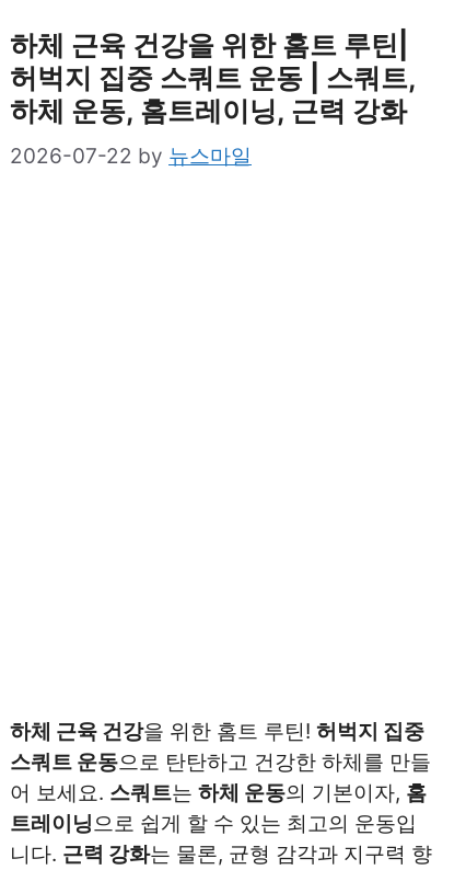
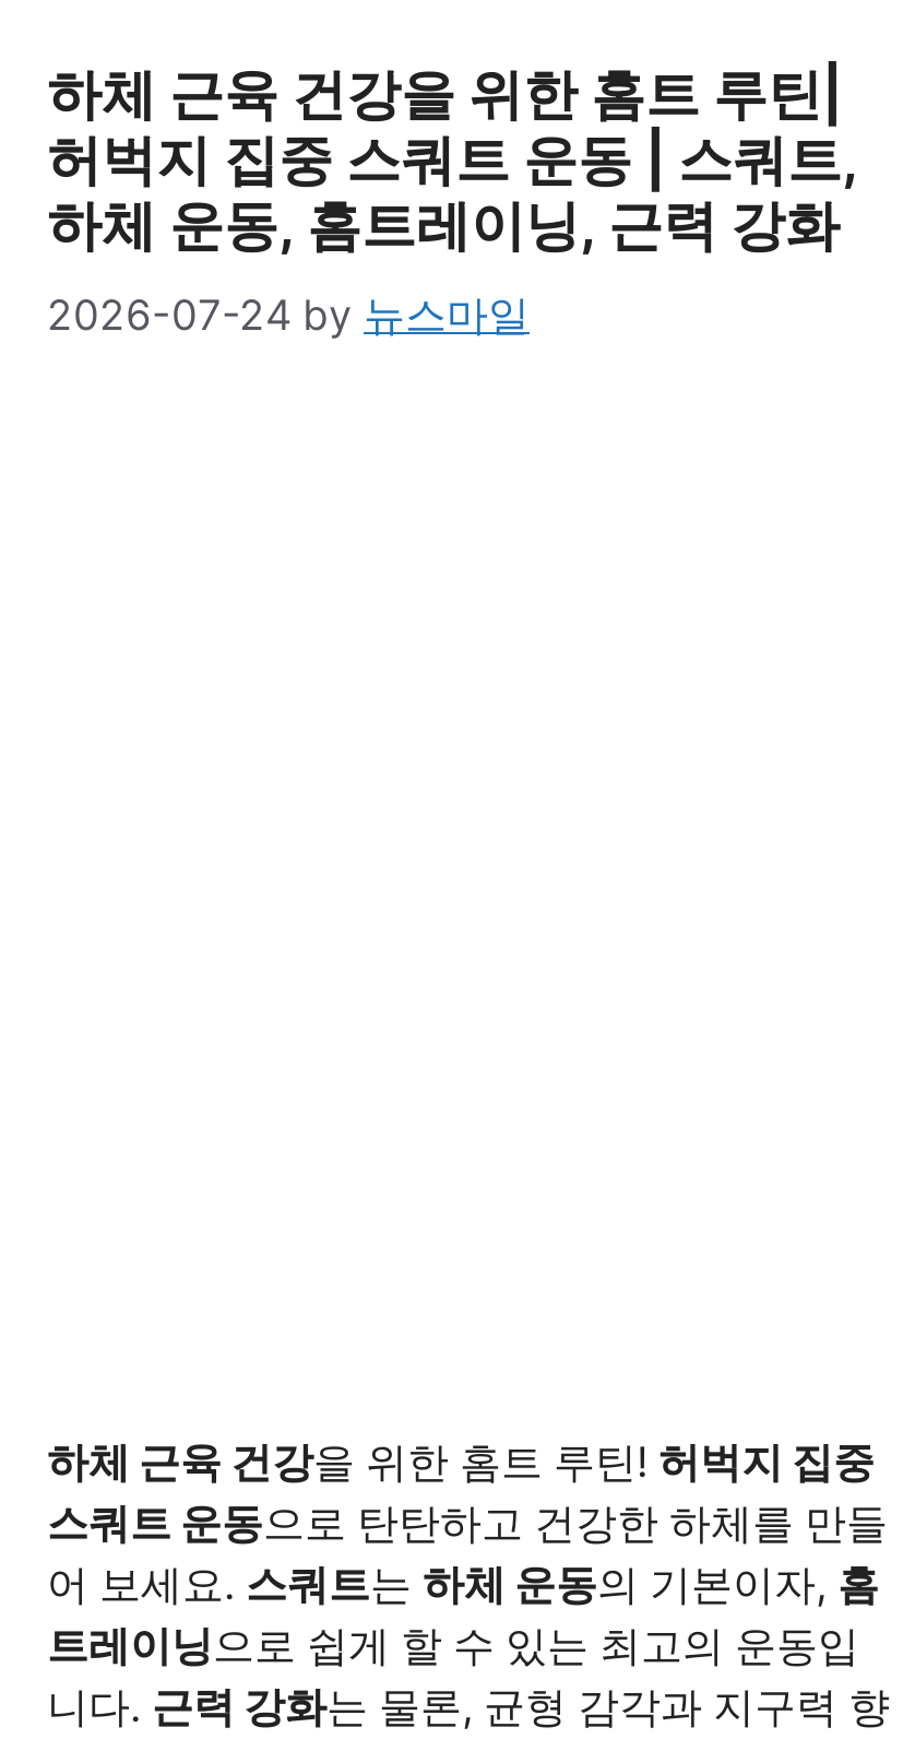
[10,143,252,168] 2026-07-22 by 뉴스마일 -> [47,289,530,340] 2026-07-24 by 뉴스마일

